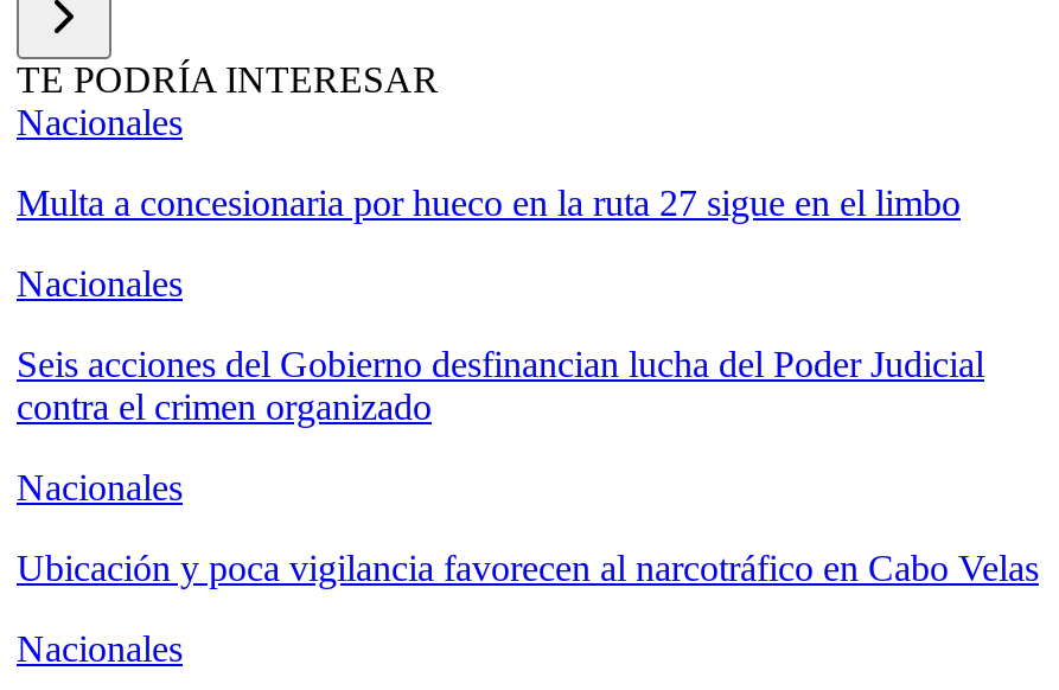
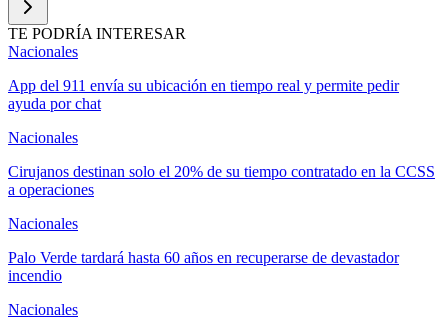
[17,183,961,223] Multa a concesionaria por hueco en la ruta 27 sigue en el limbo -> [8,77,399,112] App del 911 envía su ubicación en tiempo real y permite pedir | ayuda por chat
[17,344,984,427] Seis acciones del Gobierno desfinancian lucha del Poder Judicial | contra el crimen organizado -> [8,163,435,198] Cirujanos destinan solo el 20% de su tiempo contratado en la CCSS | a operaciones
[17,548,1039,588] Ubicación y poca vigilancia favorecen al narcotráfico en Cabo Velas -> [8,249,399,284] Palo Verde tardará hasta 60 años en recuperarse de devastador | incendio

